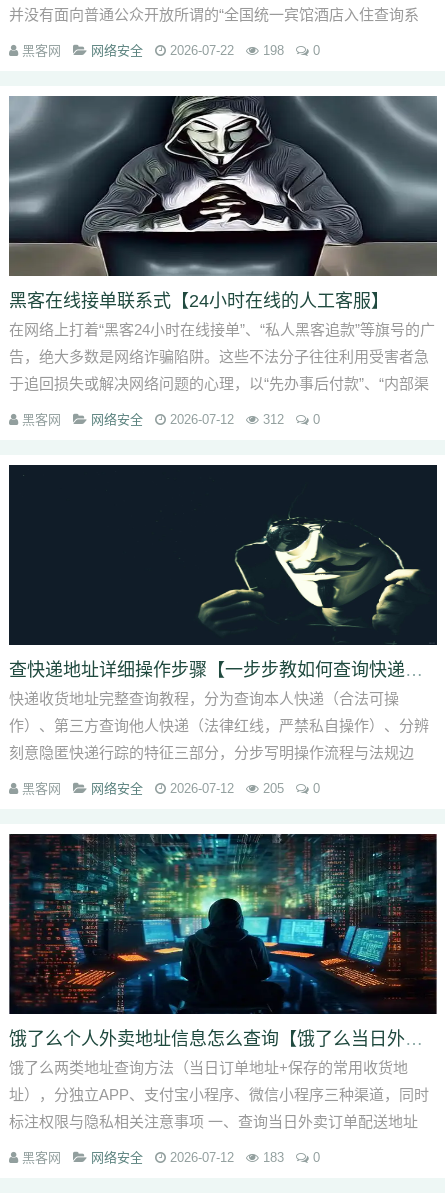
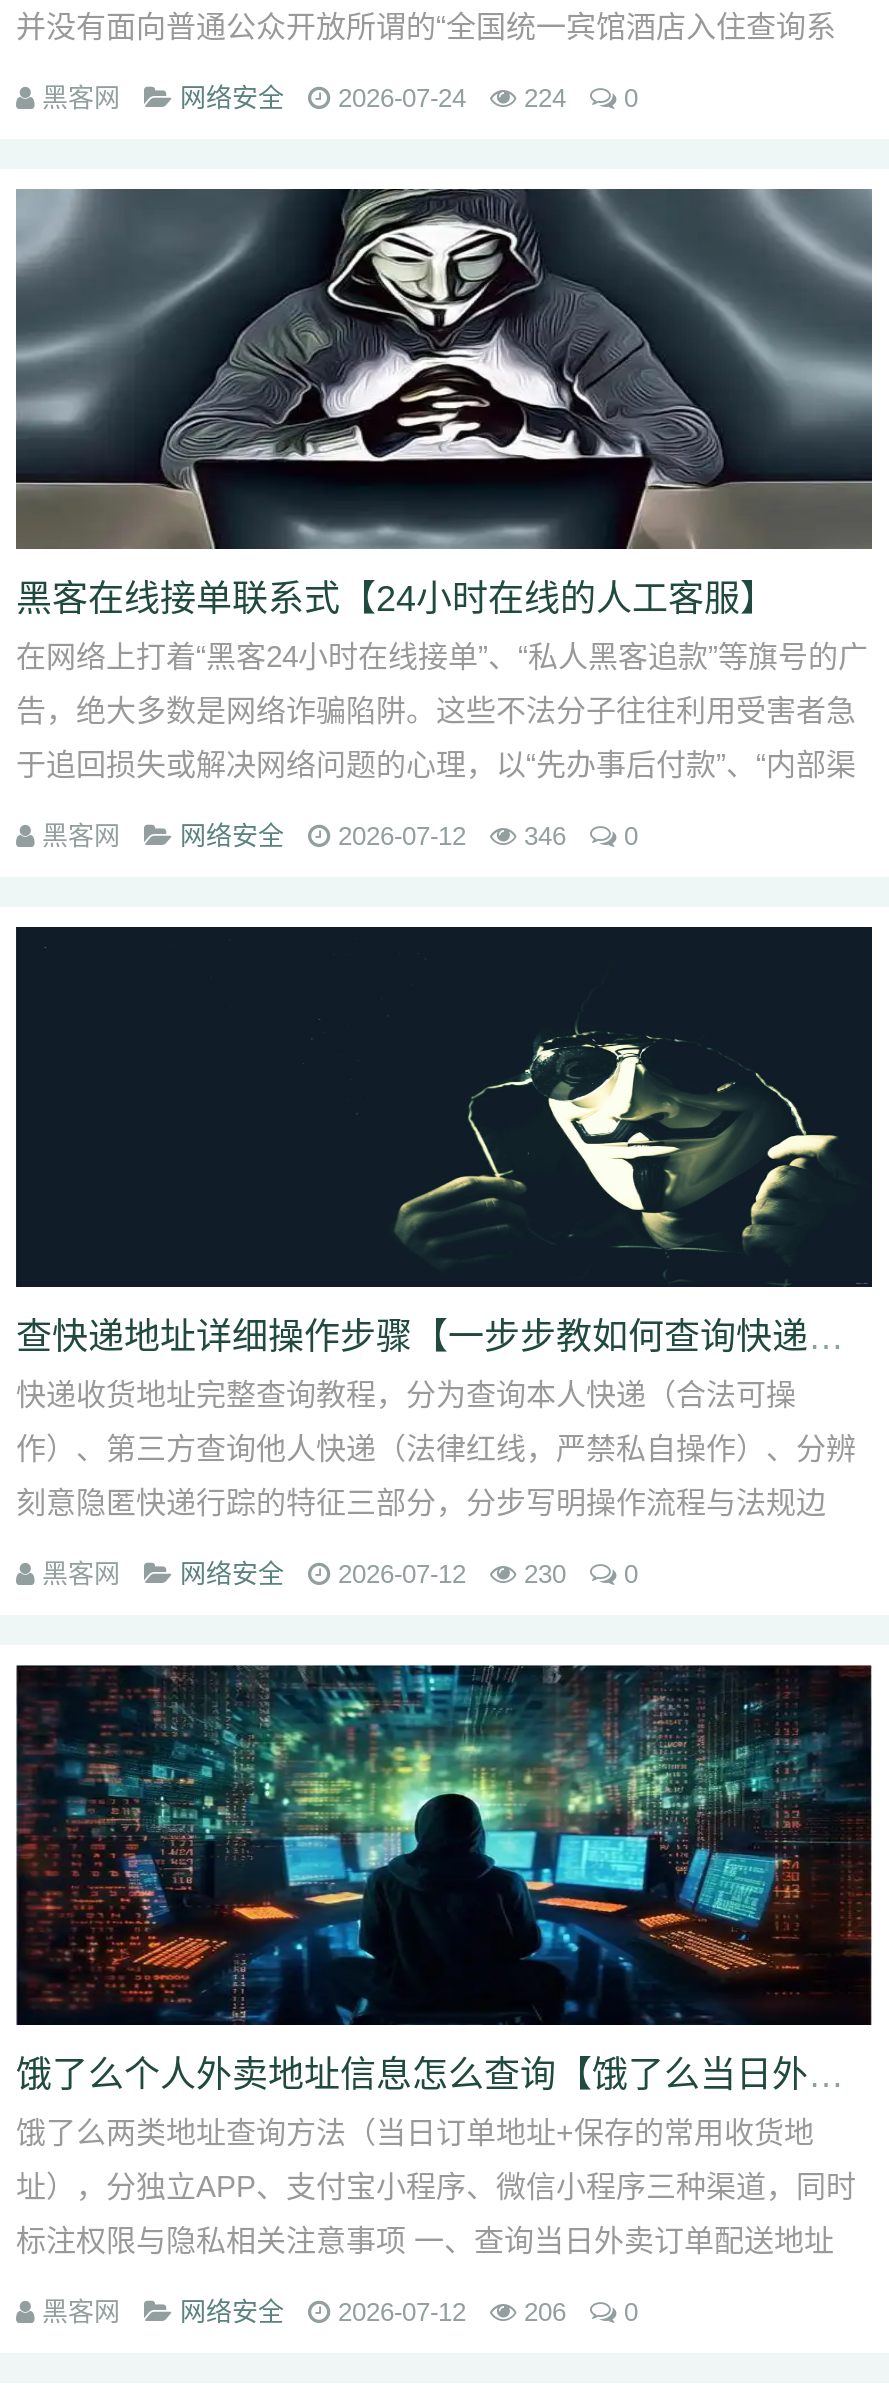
[170,43,234,58] 2026-07-22 -> [338,83,466,113] 2026-07-24
[263,43,284,58] 198 -> [524,83,566,113] 224
[263,412,284,427] 312 -> [524,821,566,851] 346
[263,781,284,796] 205 -> [524,1559,566,1589] 230
[263,1150,284,1165] 183 -> [524,2297,566,2327] 206

